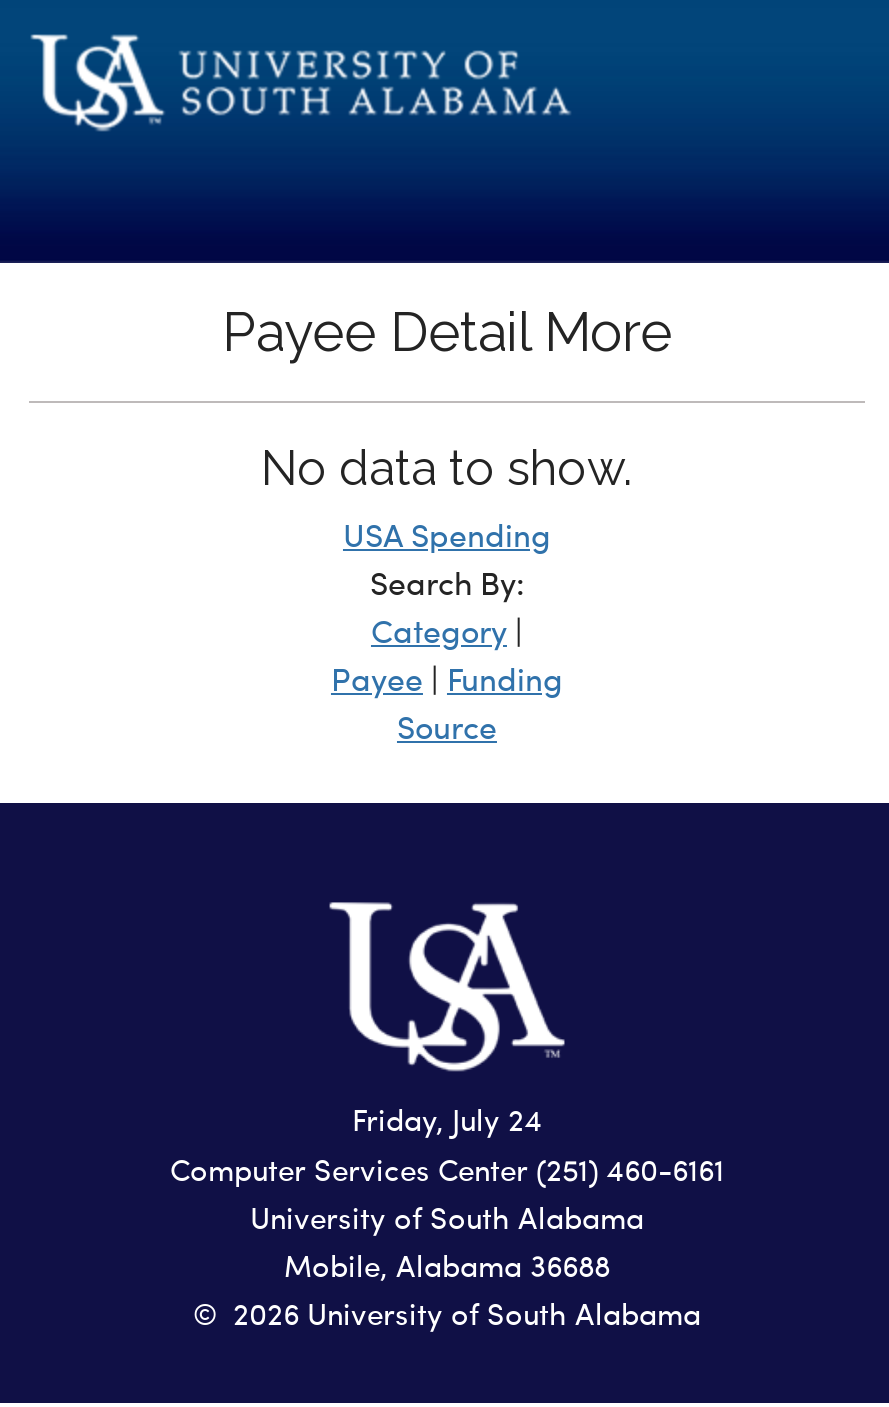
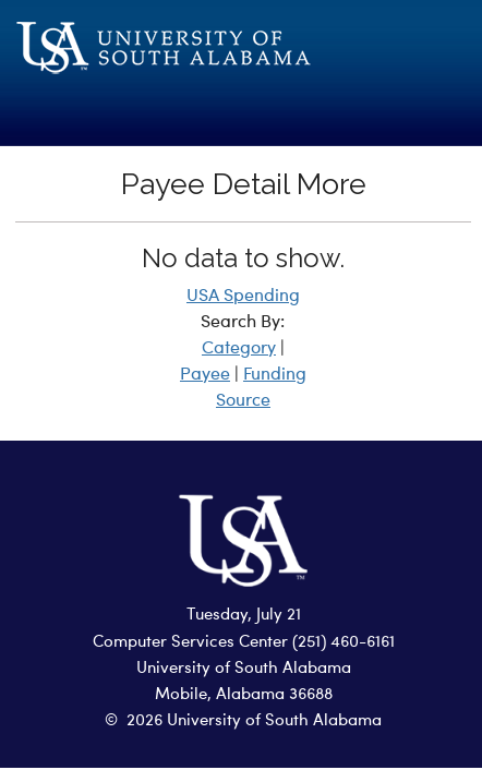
[352,1108,542,1138] Friday, July 24 -> [186,607,300,624] Tuesday, July 21

